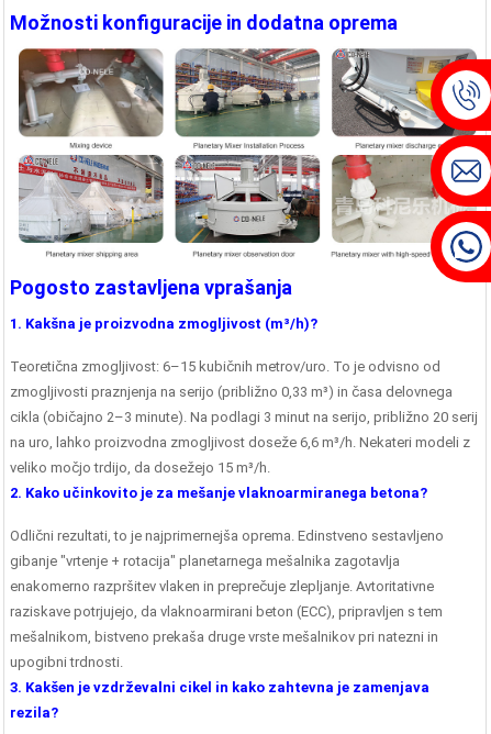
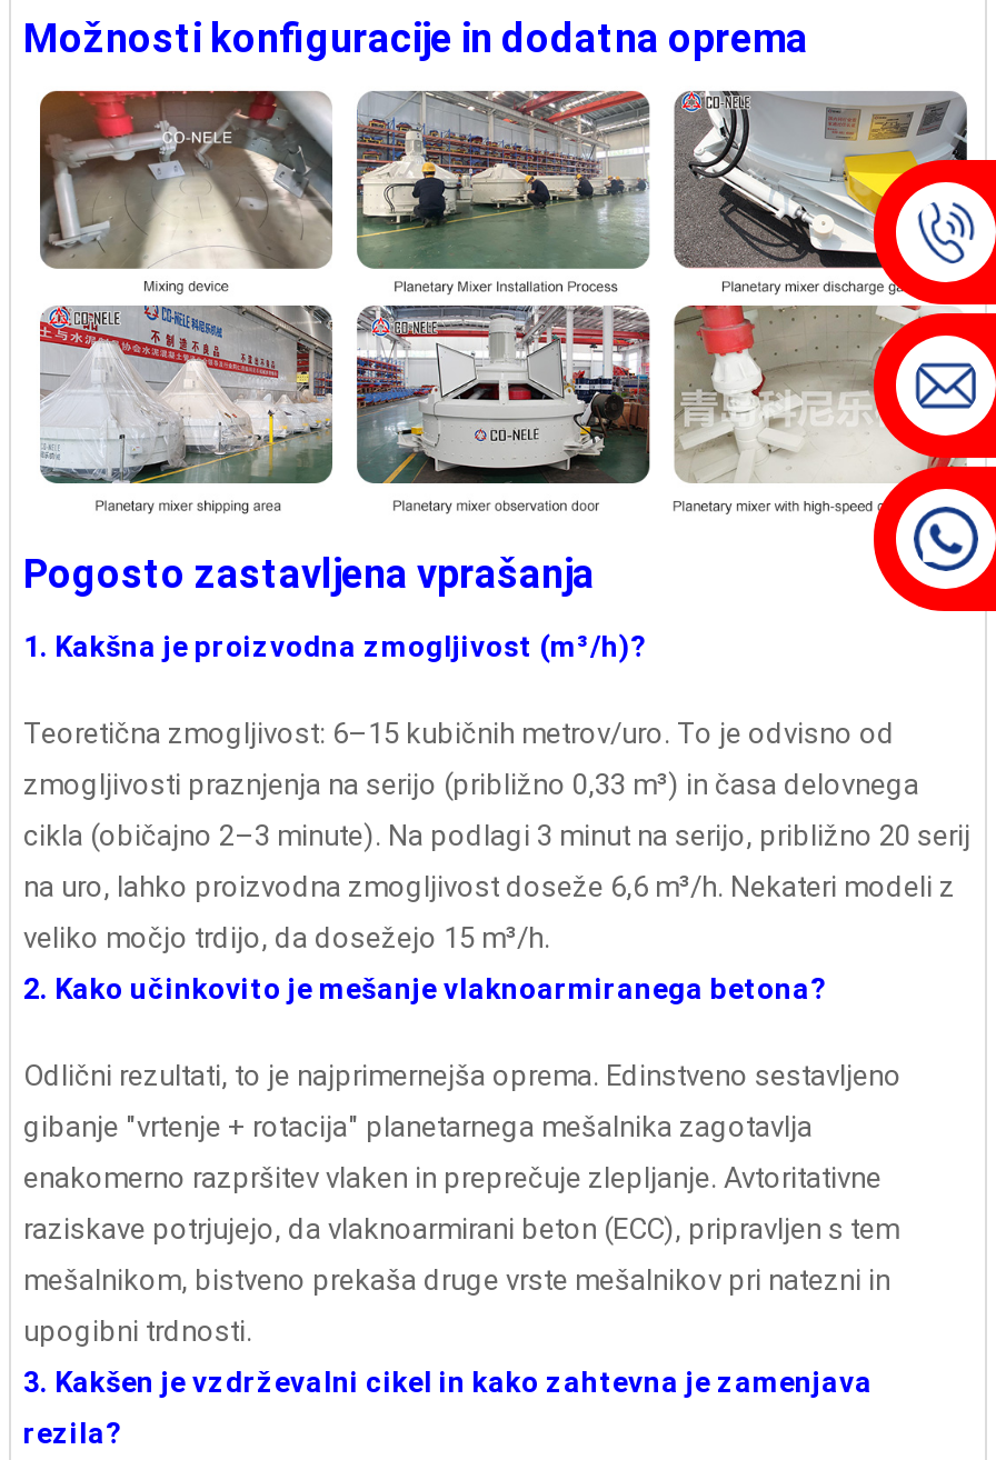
[429,58,488,307] [image] -> [871,112,989,614] [image]
[10,485,428,501] 2. Kako učinkovito je za mešanje vlaknoarmiranega betona? -> [23,972,826,1006] 2. Kako učinkovito je mešanje vlaknoarmiranega betona?

